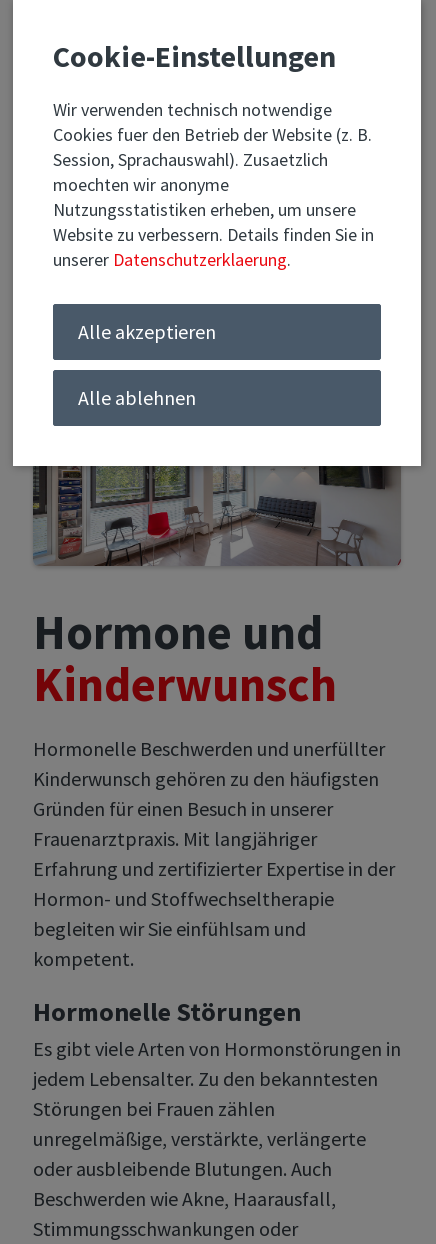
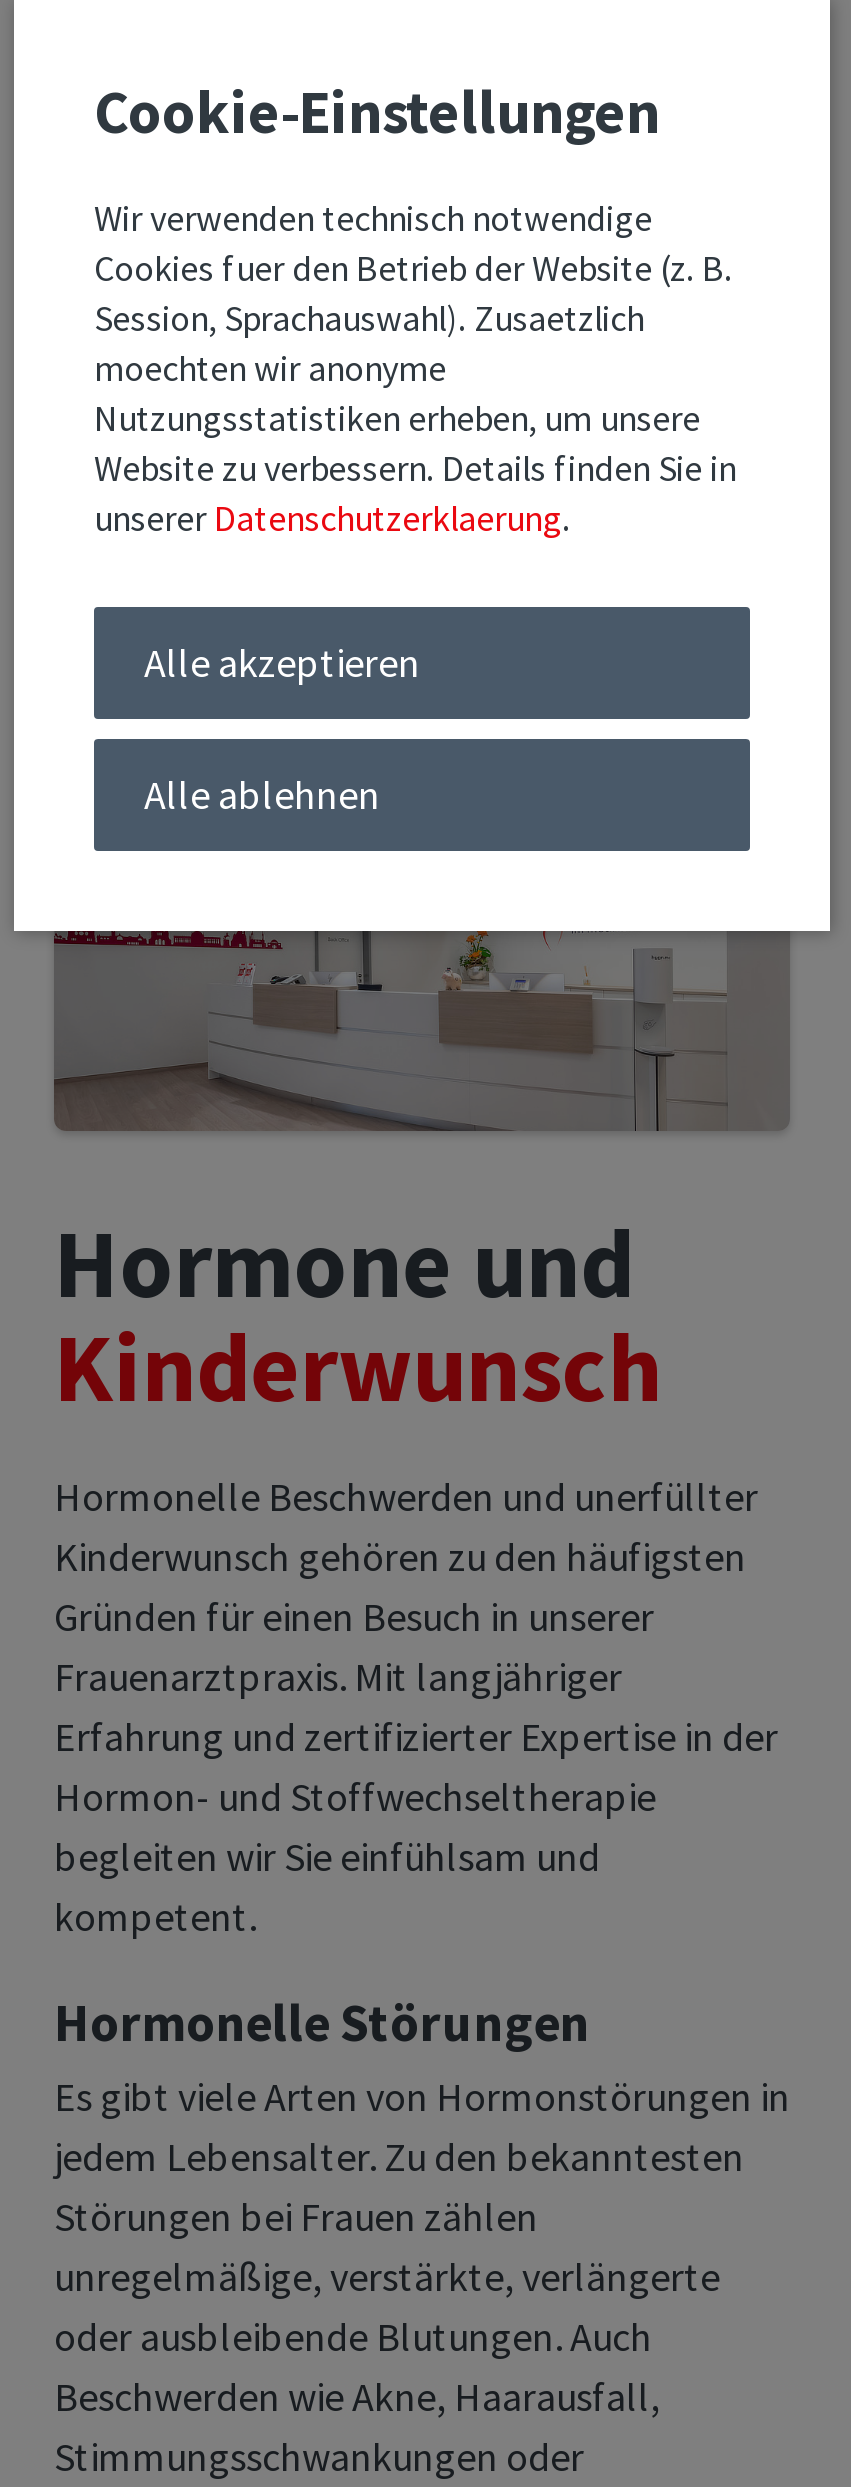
[33,466,392,566] [image] -> [54,931,770,1131] [image]

